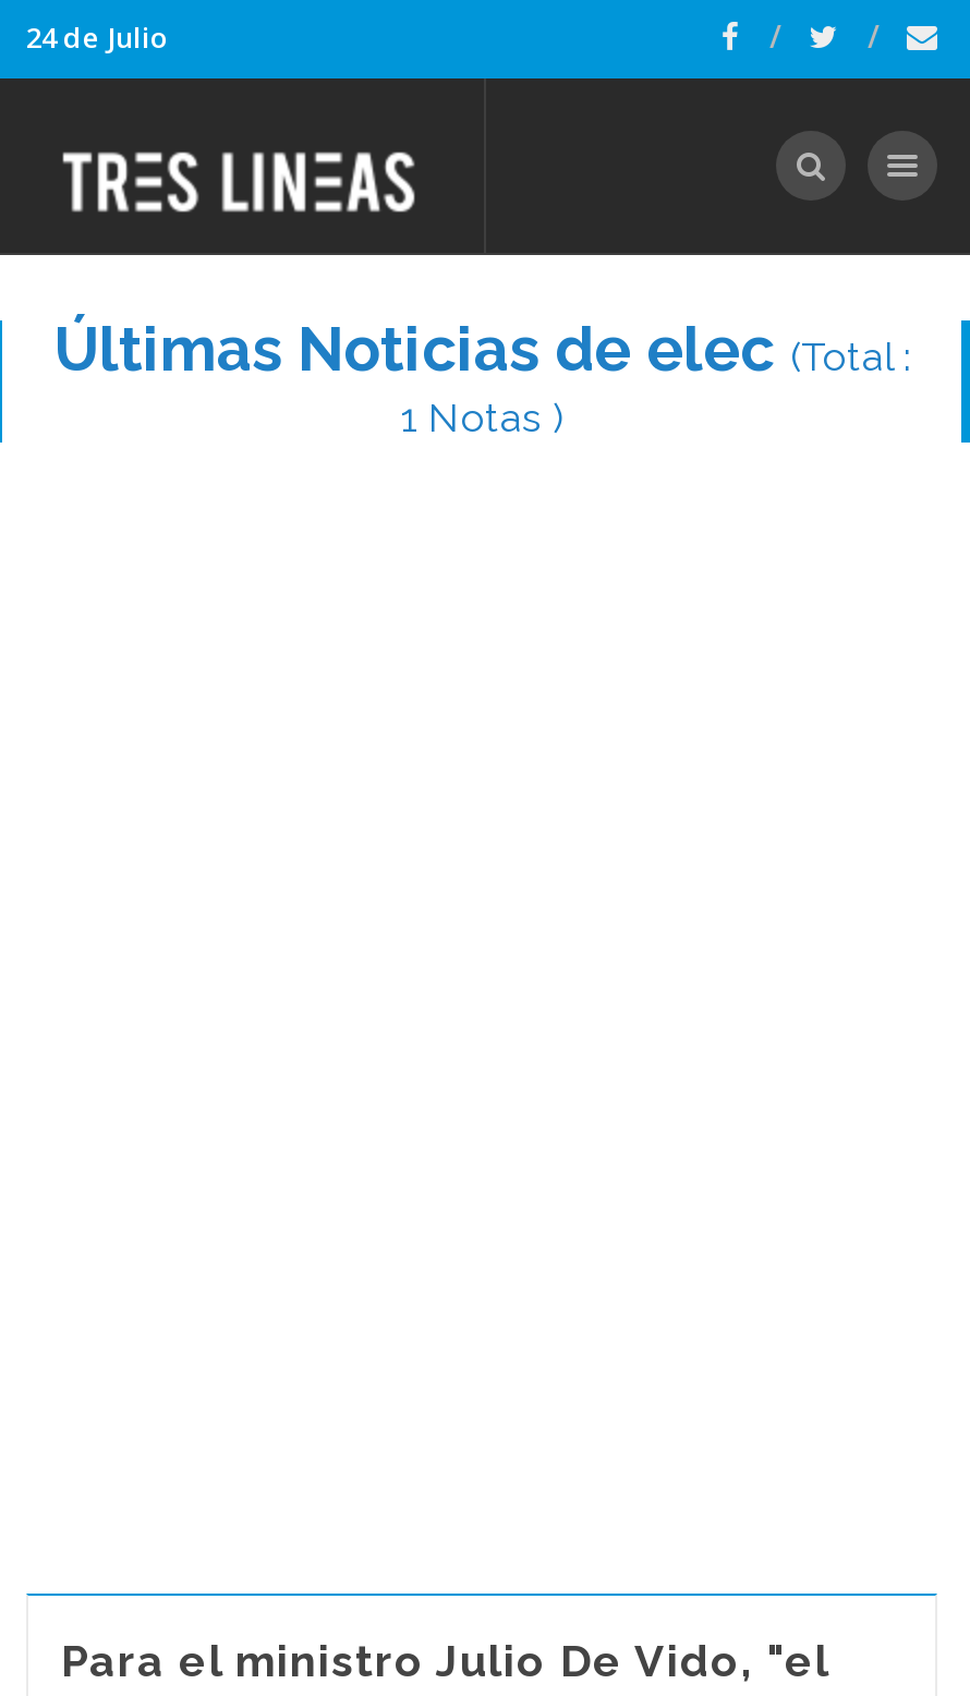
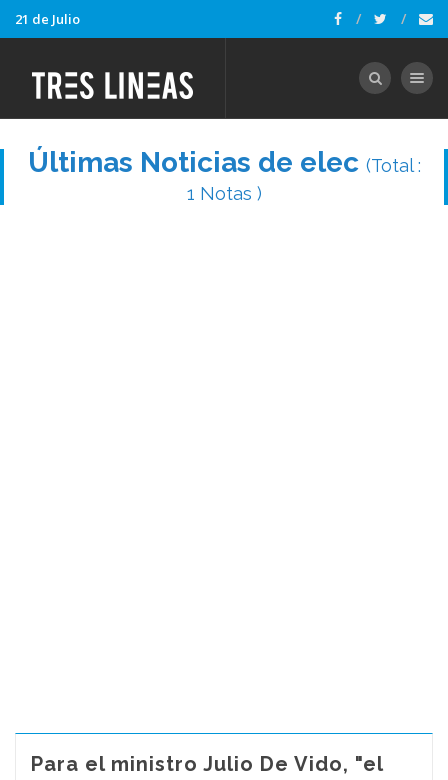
[26,17,168,57] 24 de Julio -> [15,10,80,28] 21 de Julio

